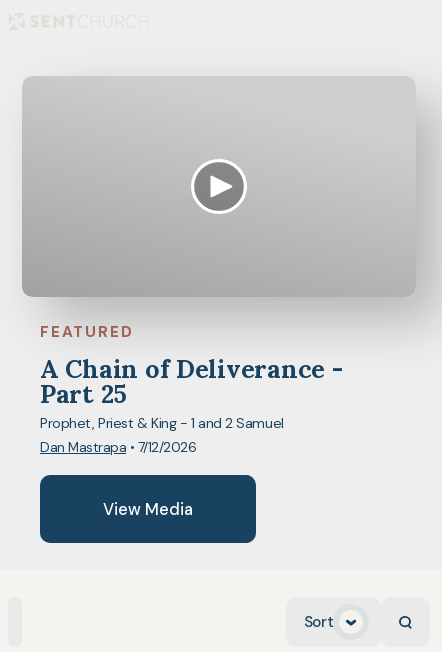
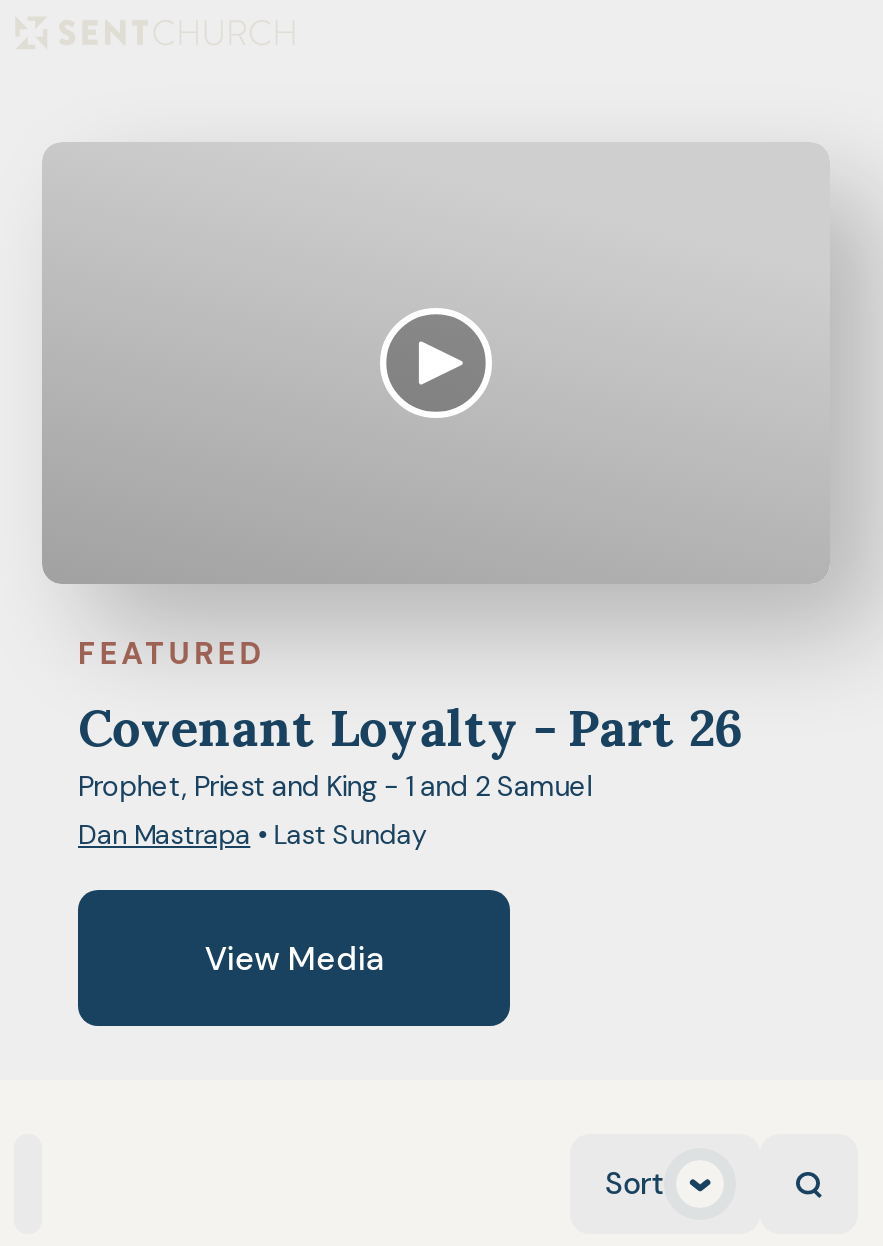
[40,353,342,456] A Chain of Deliverance - | Part 25 | Prophet, Priest & King - 1 and 2 Samuel | Dan Mastrapa • 7/12/2026 -> [78,697,742,853] Covenant Loyalty - Part 26 | Prophet, Priest and King - 1 and 2 Samuel | Dan Mastrapa • Last Sunday

